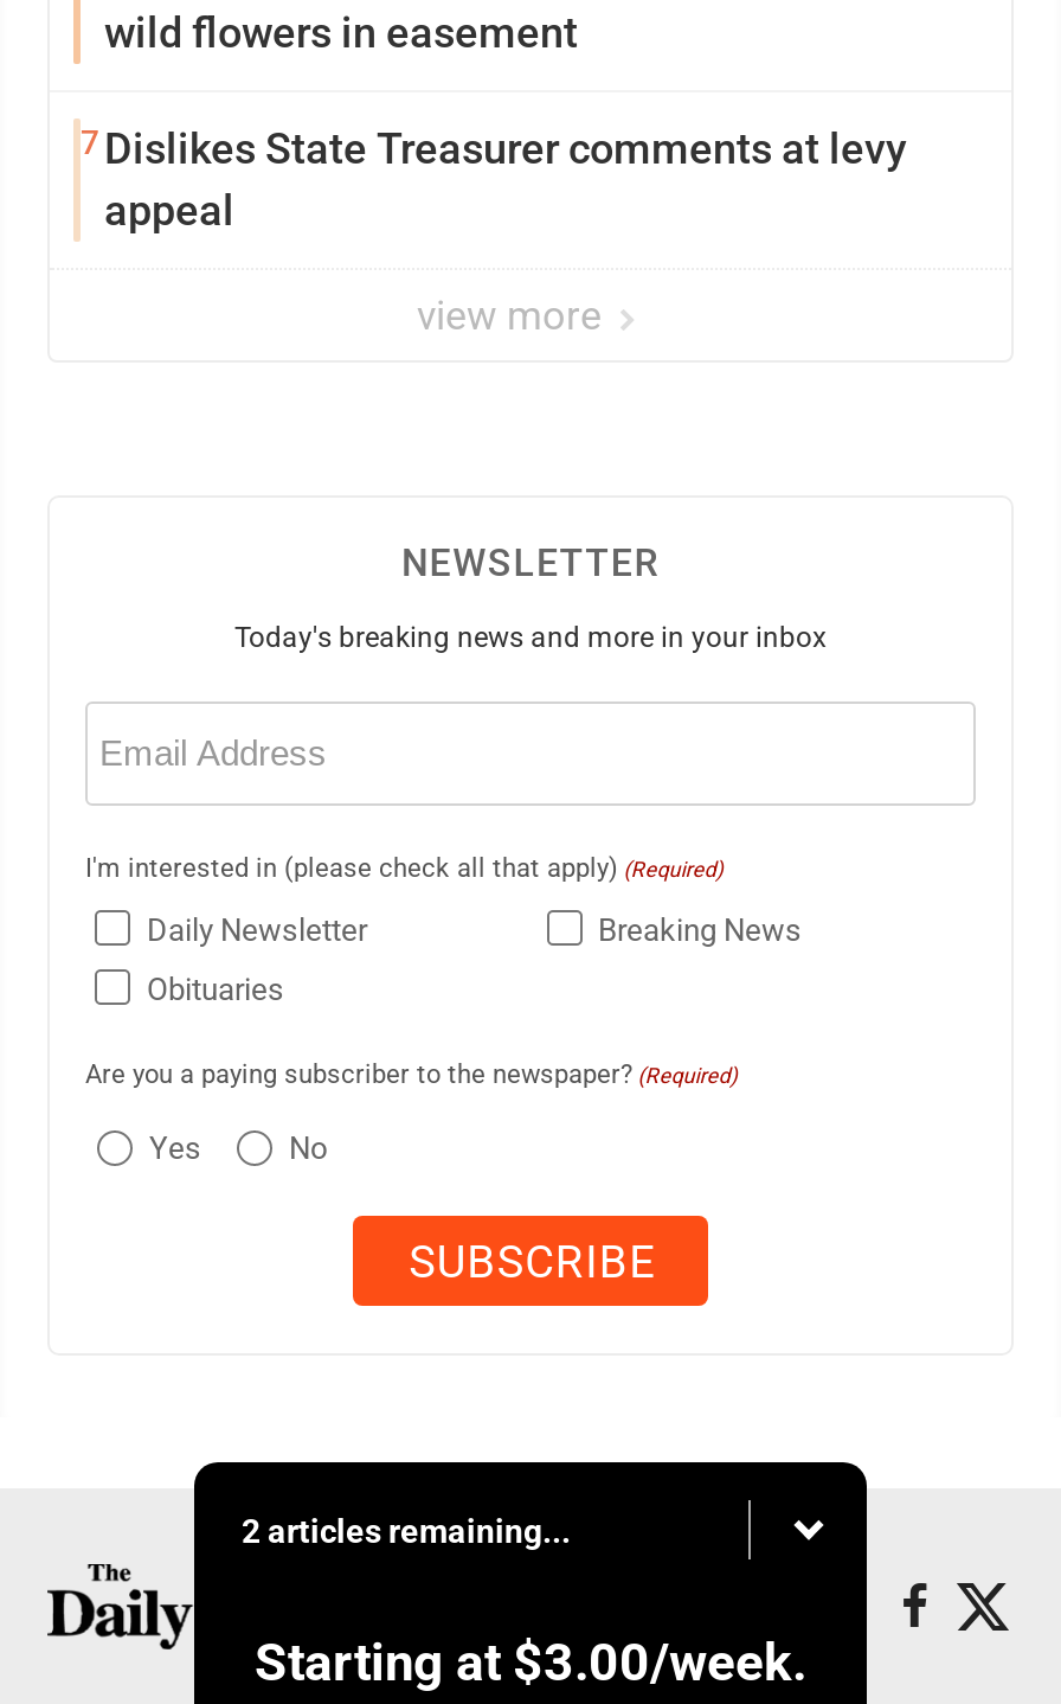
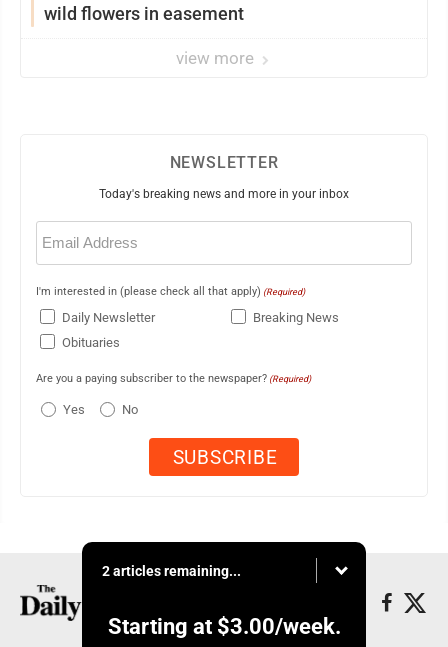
[81,123,907,235] 7 Dislikes State Treasurer comments at levy | appeal -> none

